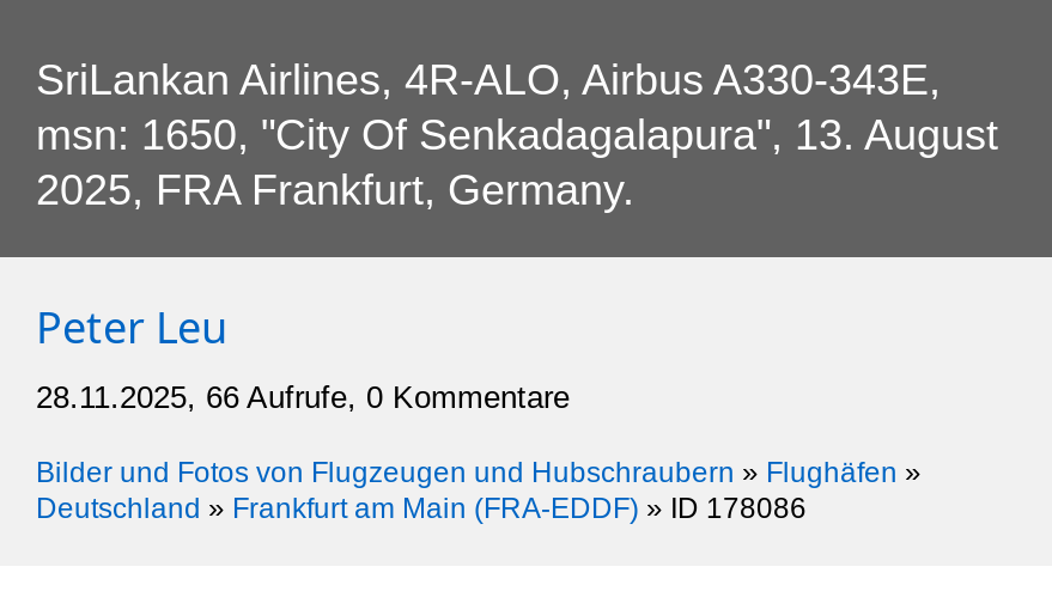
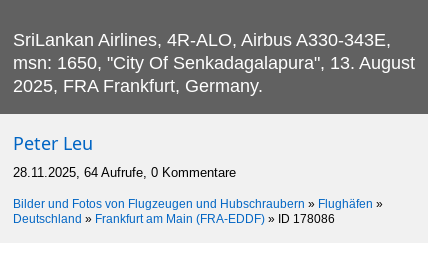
[36,380,570,416] 28.11.2025, 66 Aufrufe, 0 Kommentare -> [13,165,236,180] 28.11.2025, 64 Aufrufe, 0 Kommentare

